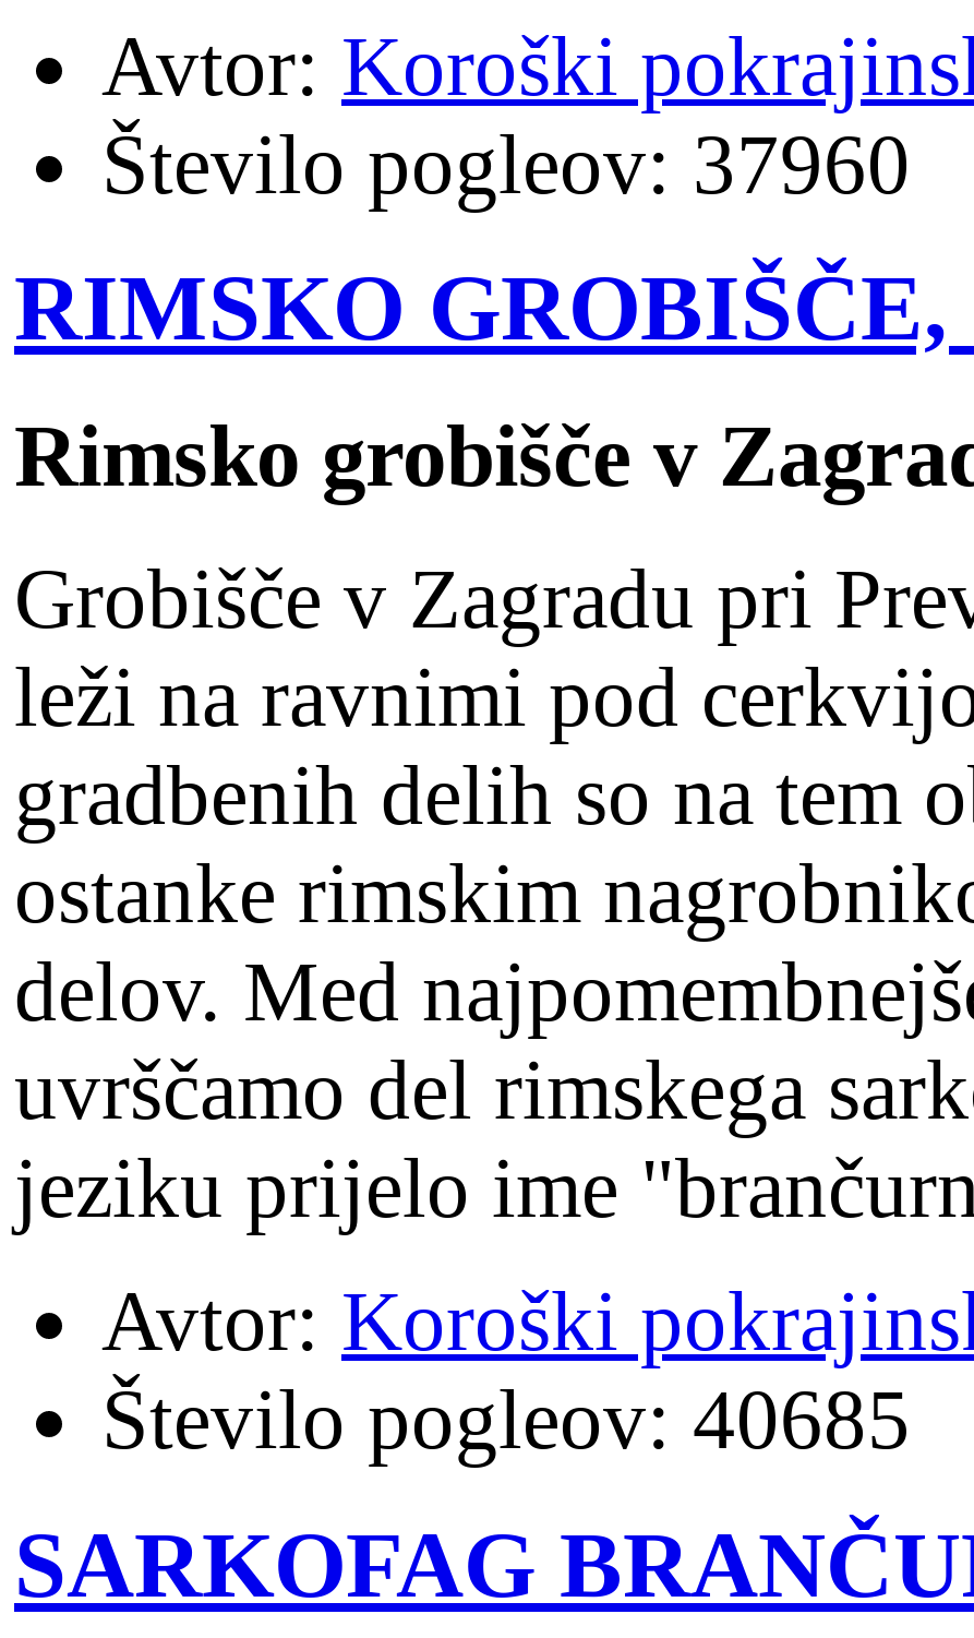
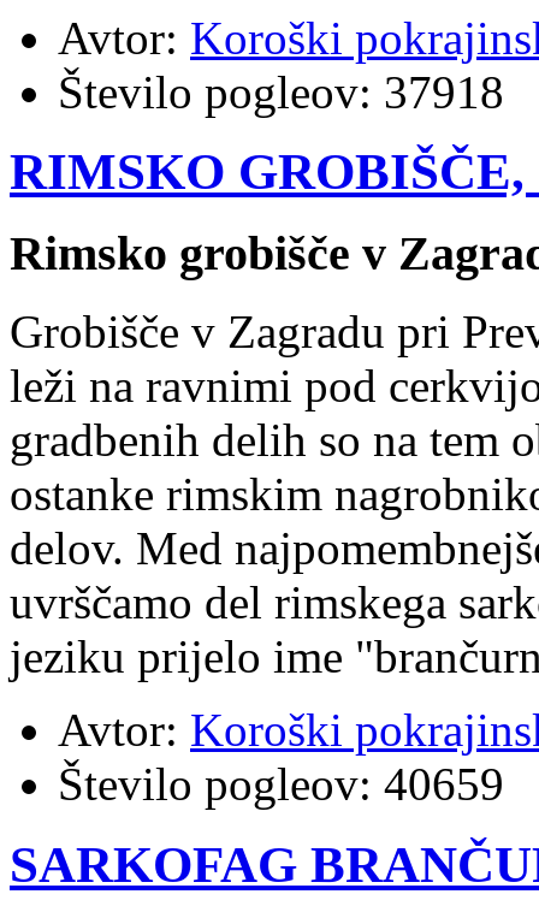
[101,116,911,210] Število pogleov: 37960 -> [58,66,504,117] Število pogleov: 37918
[101,1372,911,1466] Število pogleov: 40685 -> [58,758,504,810] Število pogleov: 40659

